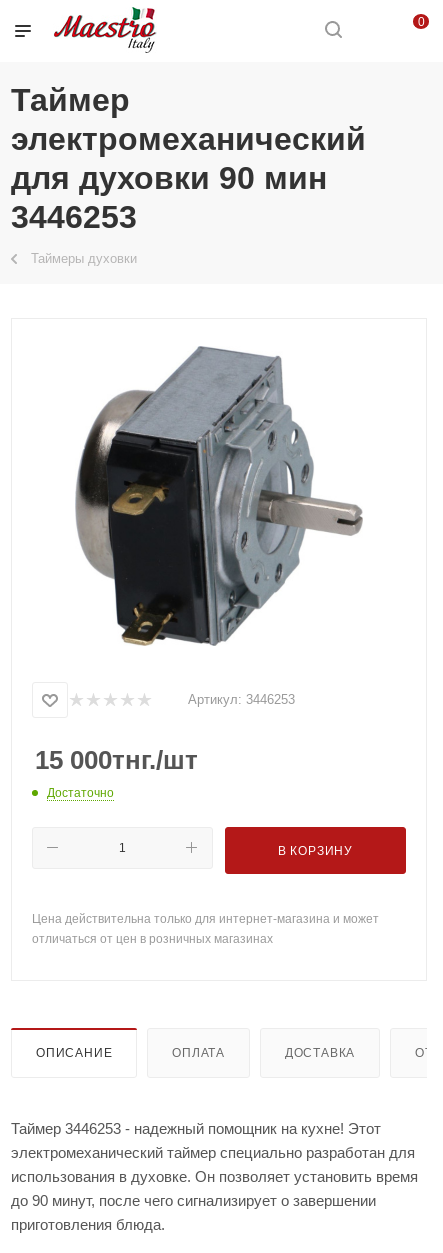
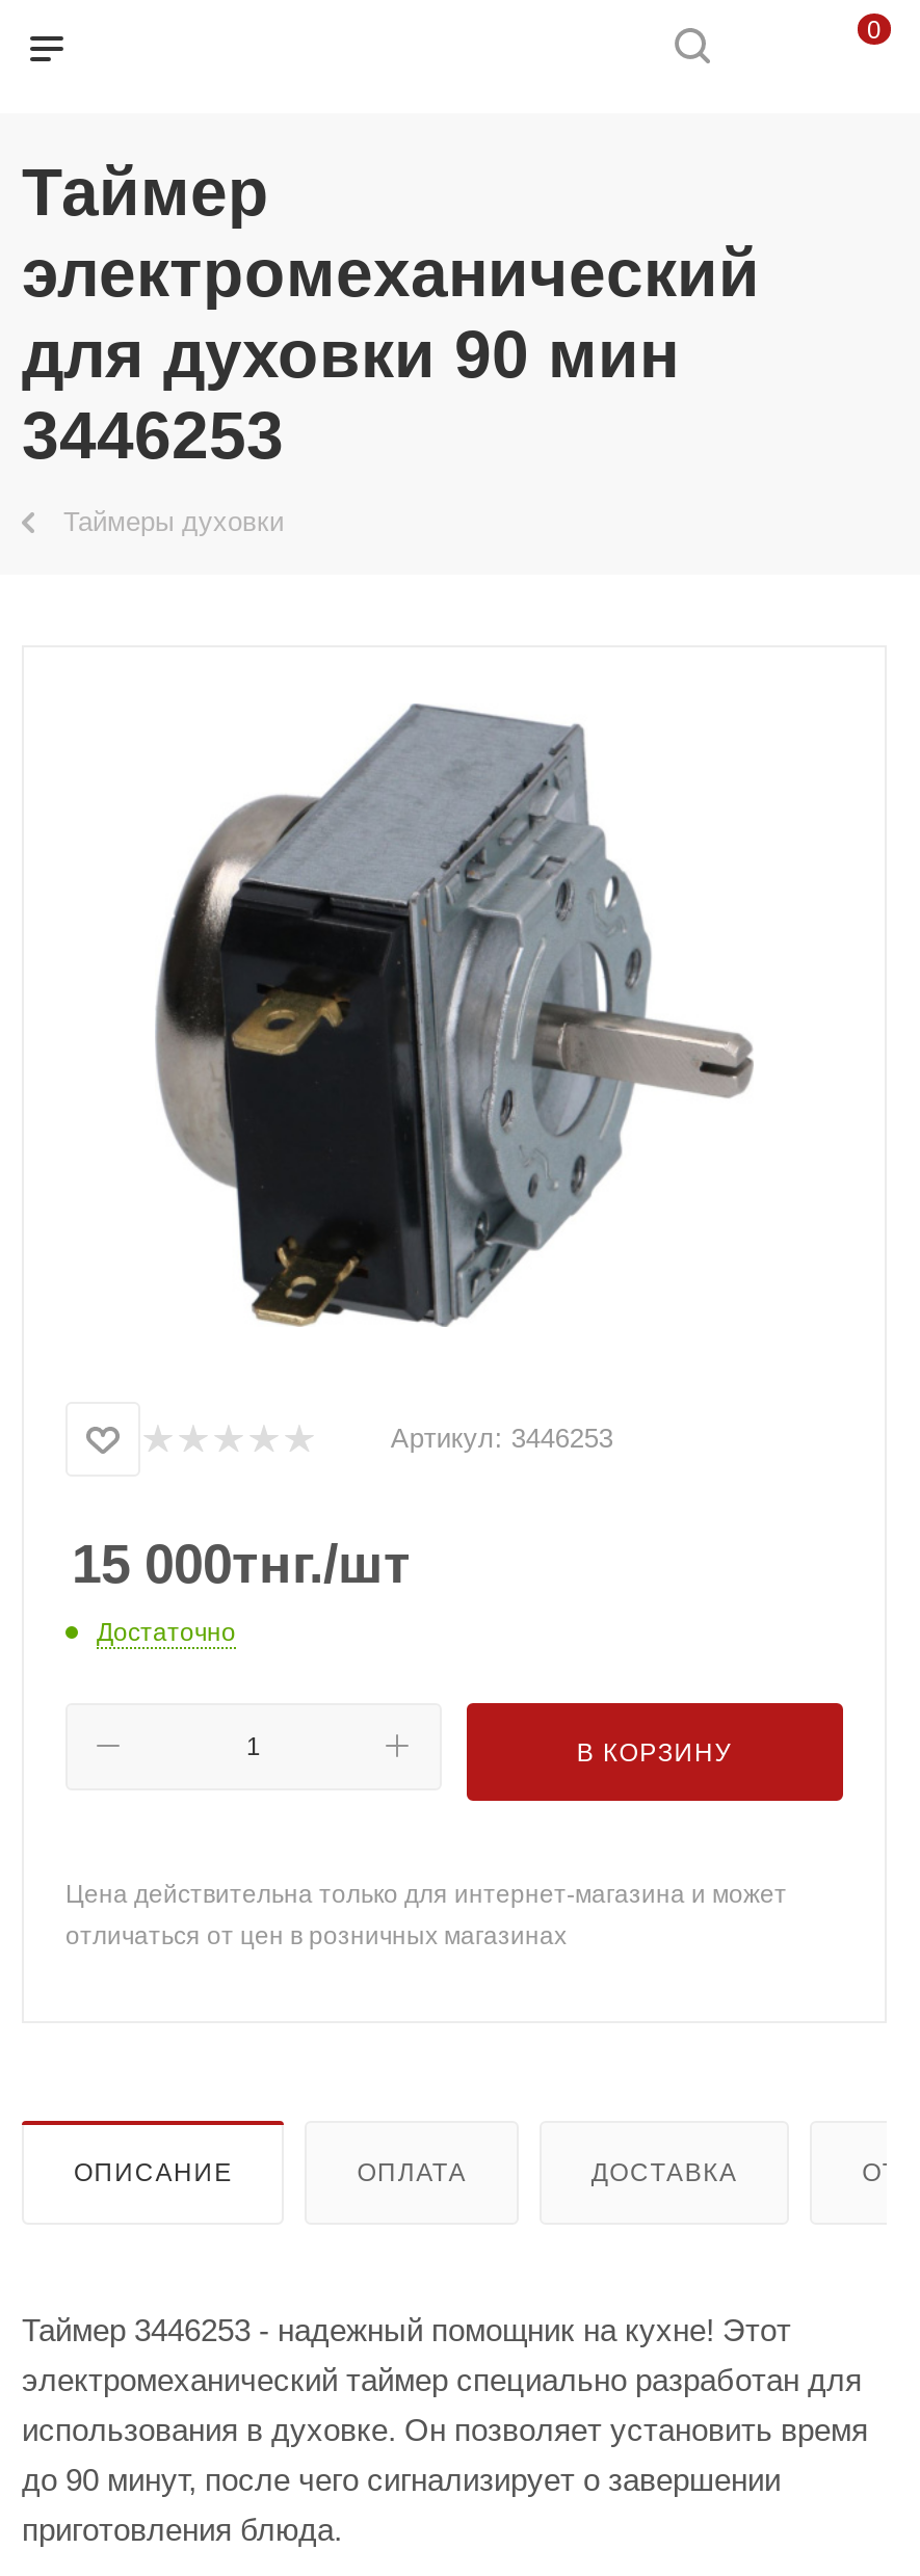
[53,6,156,54] [image] -> none

